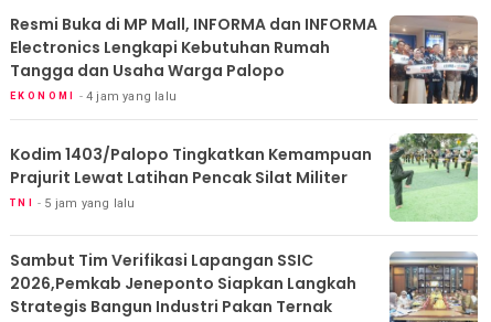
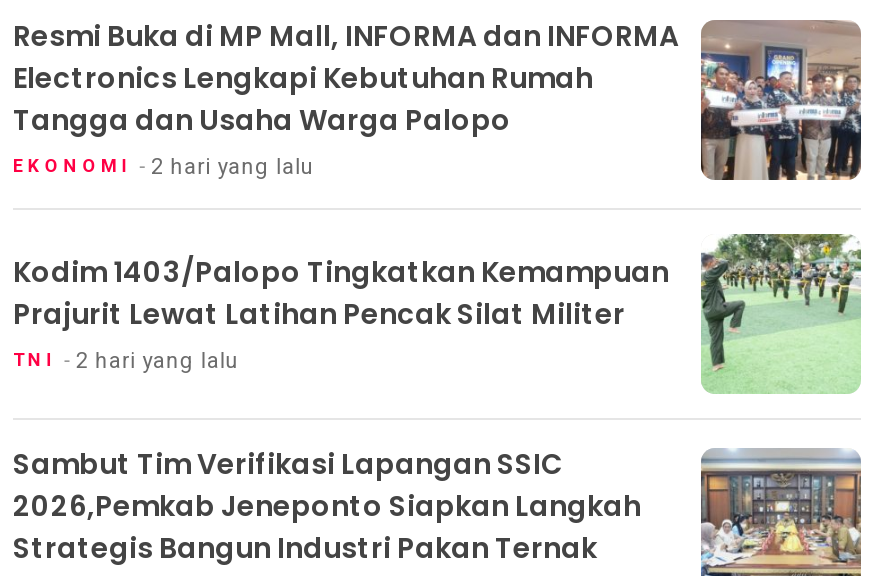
[86,90,177,104] 4 jam yang lalu -> [151,155,315,181] 2 hari yang lalu
[45,196,135,210] 5 jam yang lalu -> [76,348,240,374] 2 hari yang lalu

